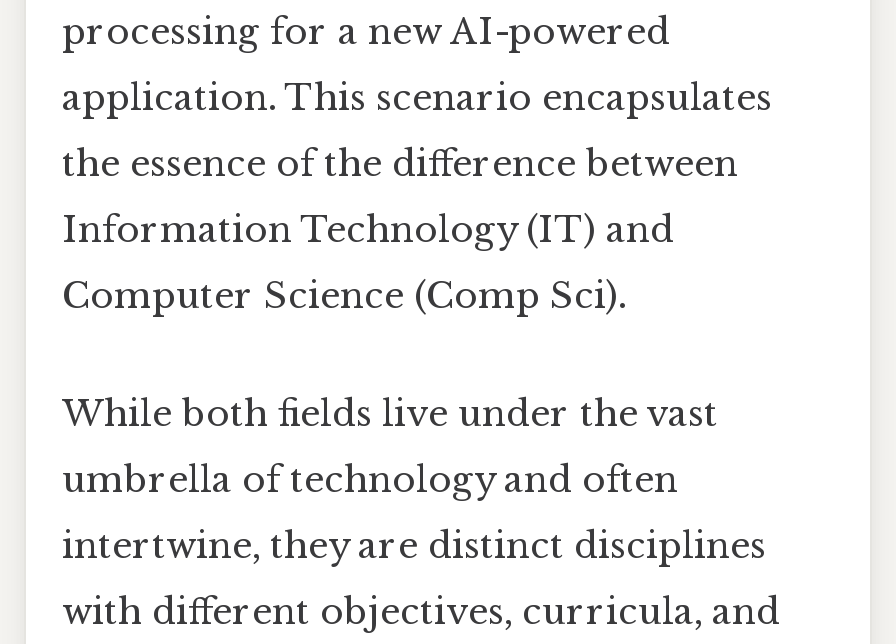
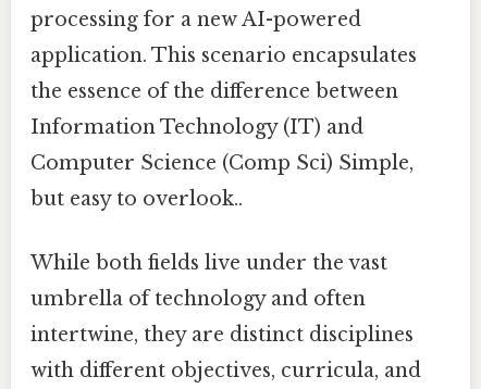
[62,274,626,318] Computer Science (Comp Sci). -> [30,151,414,211] Computer Science (Comp Sci) Simple, | but easy to overlook..

